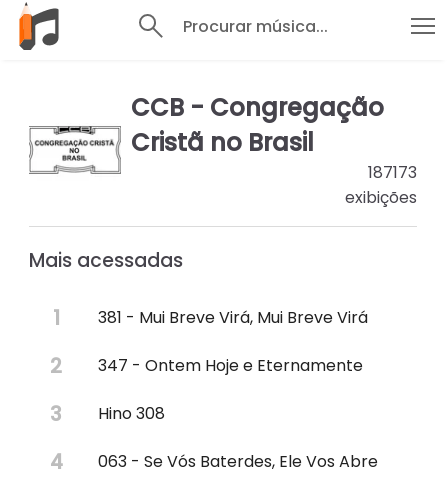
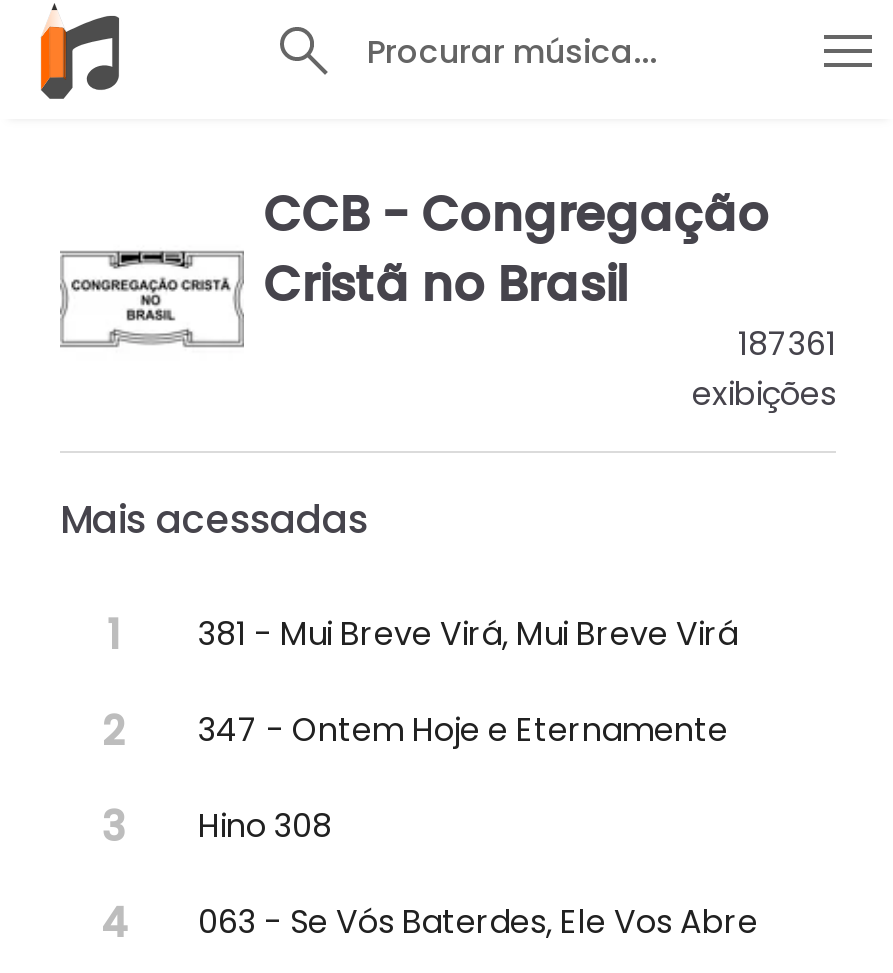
[368,161,417,184] 187173 -> [738,321,836,367] 187361

